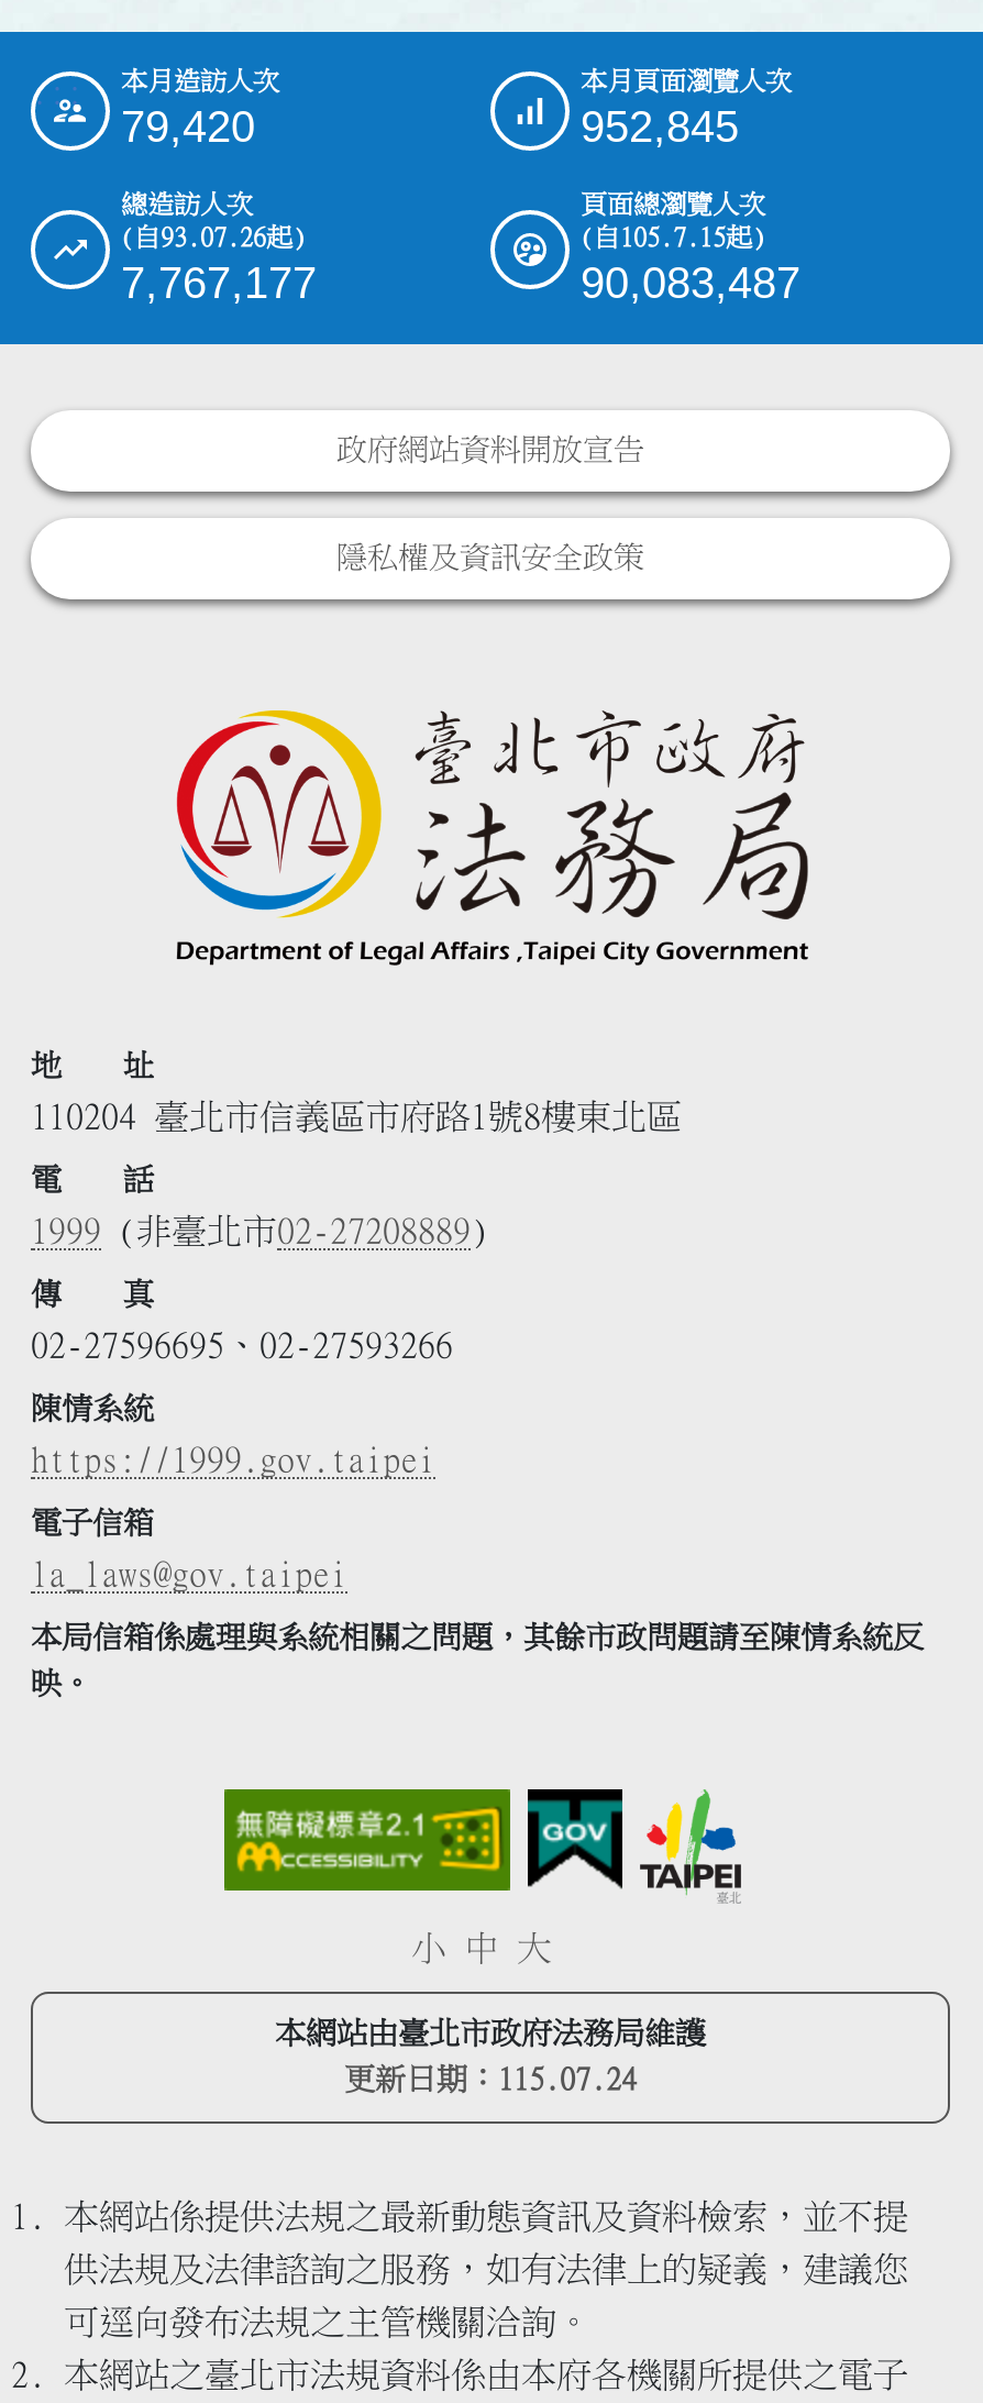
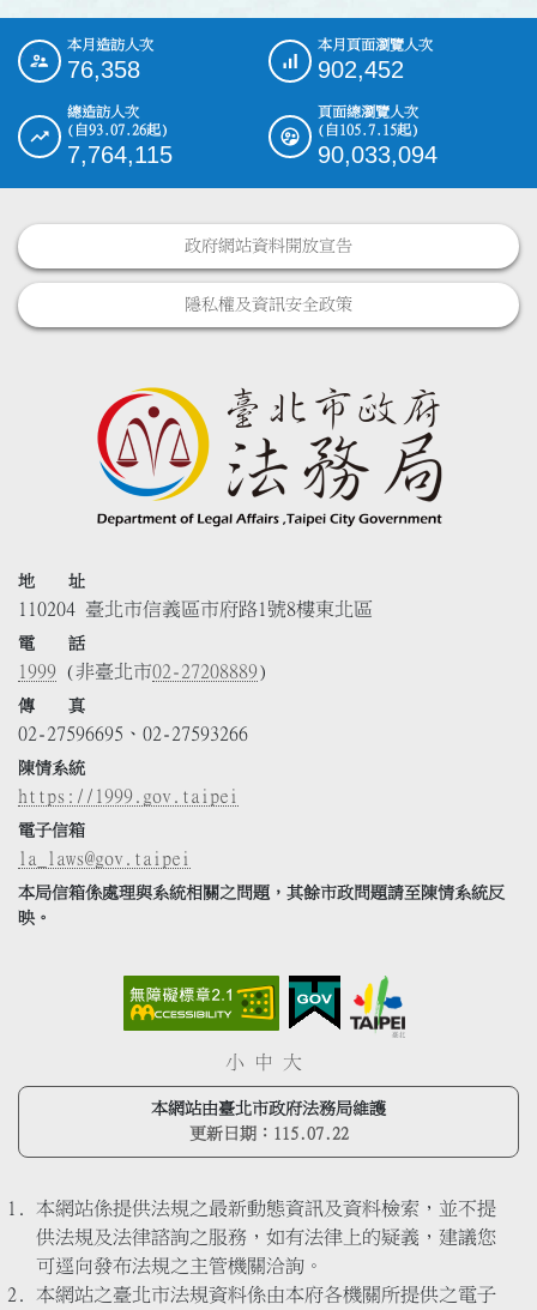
[121,103,255,151] 79,420 -> [67,57,140,83] 76,358
[581,103,739,151] 952,845 -> [318,57,404,83] 902,452
[121,259,317,307] 7,767,177 -> [67,142,173,168] 7,764,115
[581,259,800,307] 90,083,487 -> [318,142,438,168] 90,033,094
[344,2065,637,2096] 更新日期：115.07.24 -> [189,1126,348,1143] 更新日期：115.07.22

